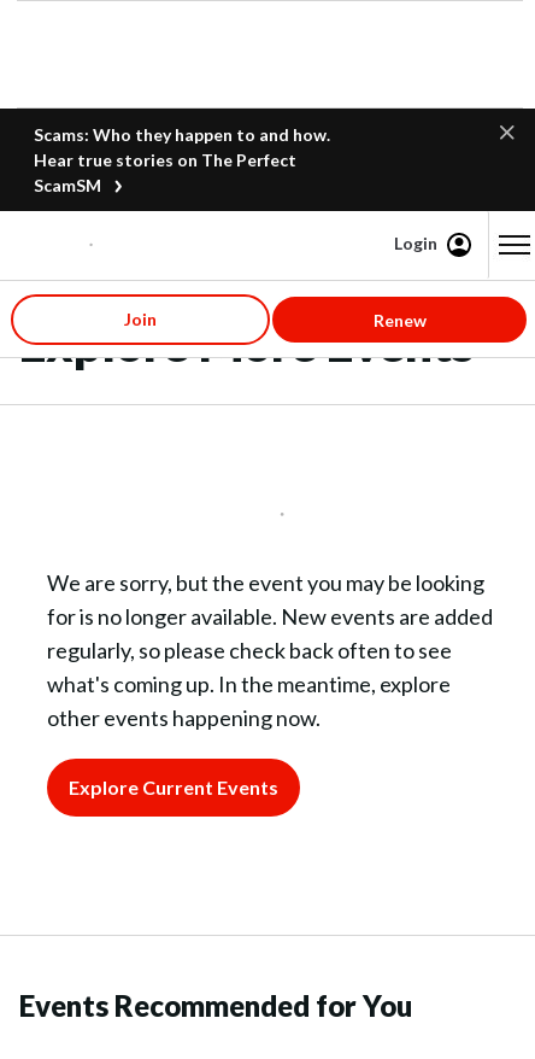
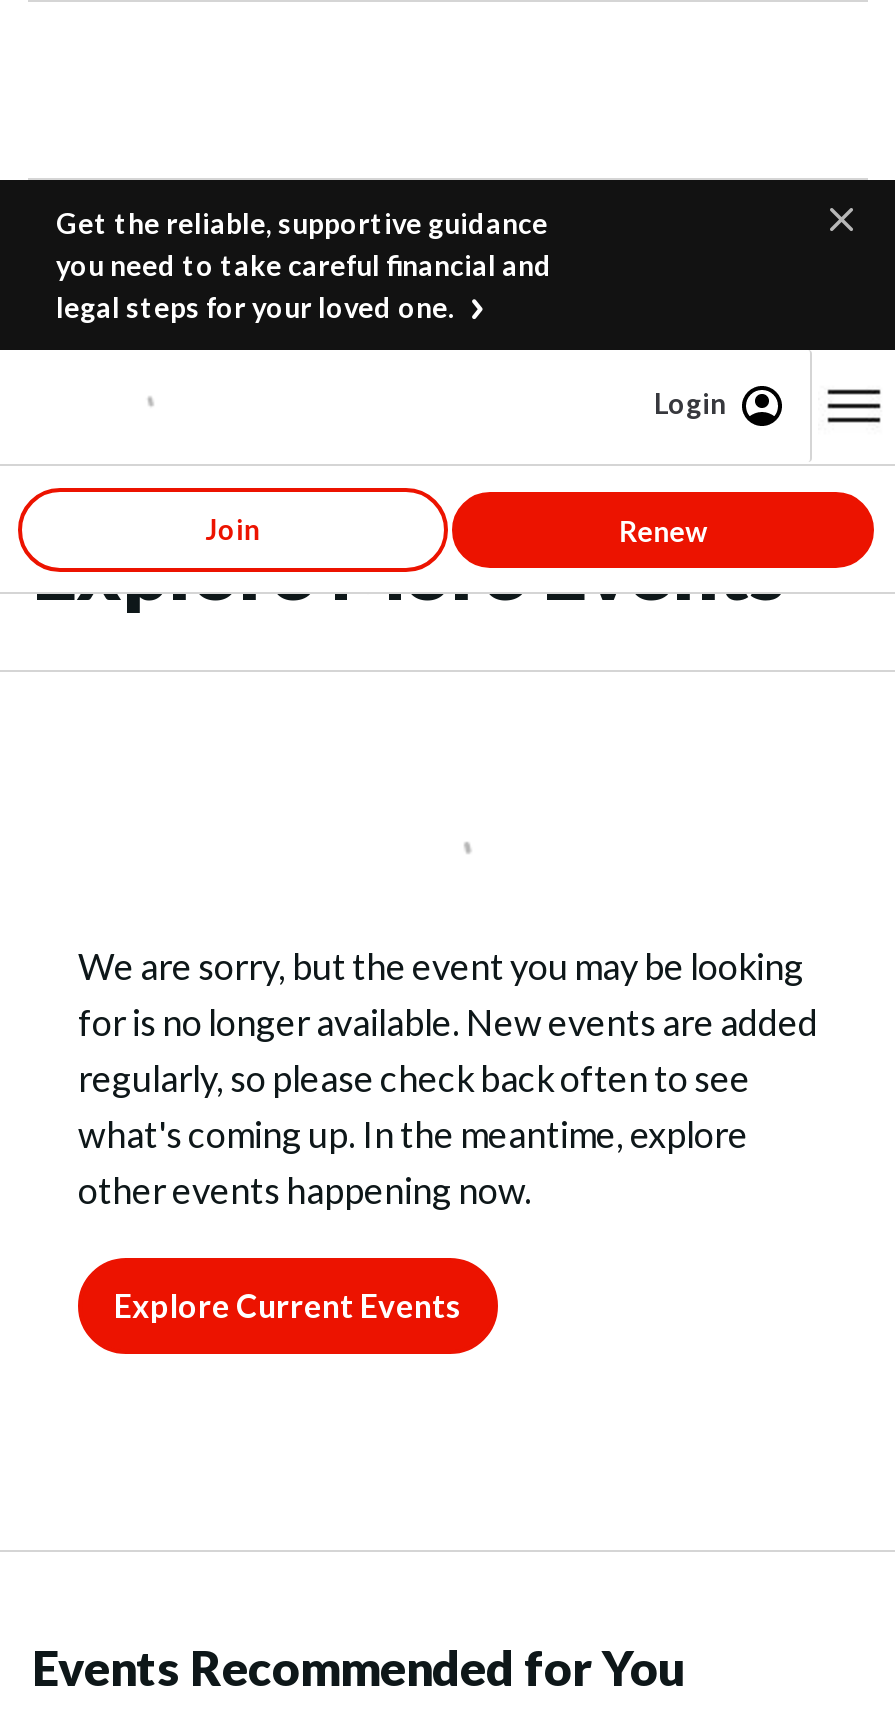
[34,124,330,195] Scams: Who they happen to and how. | Hear true stories on The Perfect | ScamSM -> [56,206,552,324] Get the reliable, supportive guidance | you need to take careful financial and | legal steps for your loved one.

